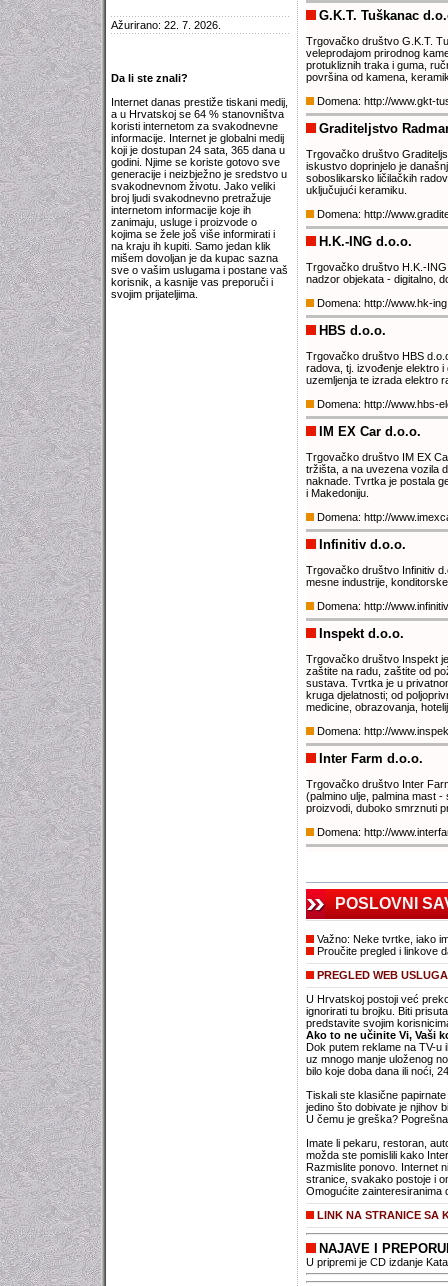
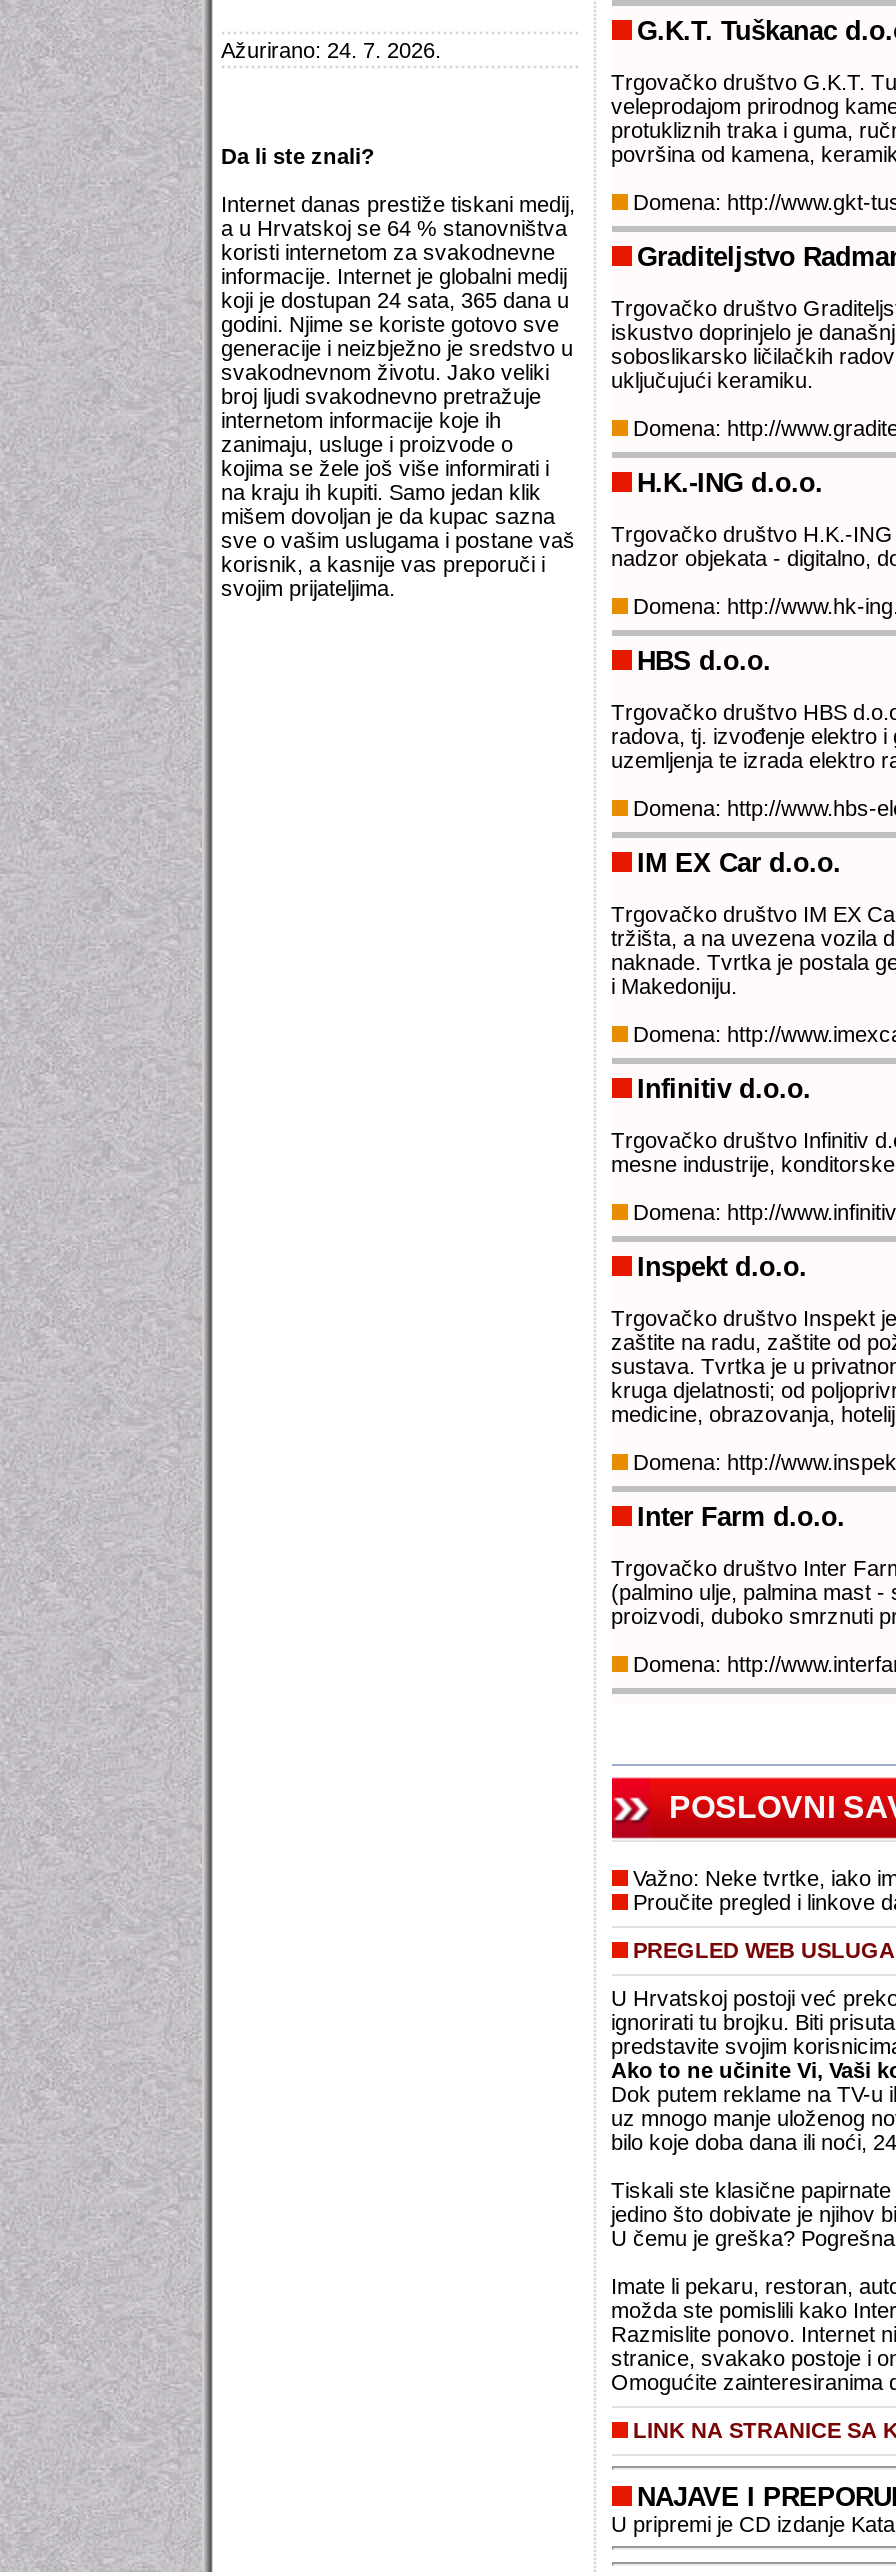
[110,19,220,31] Ažurirano: 22. 7. 2026. -> [221,38,441,62] Ažurirano: 24. 7. 2026.

